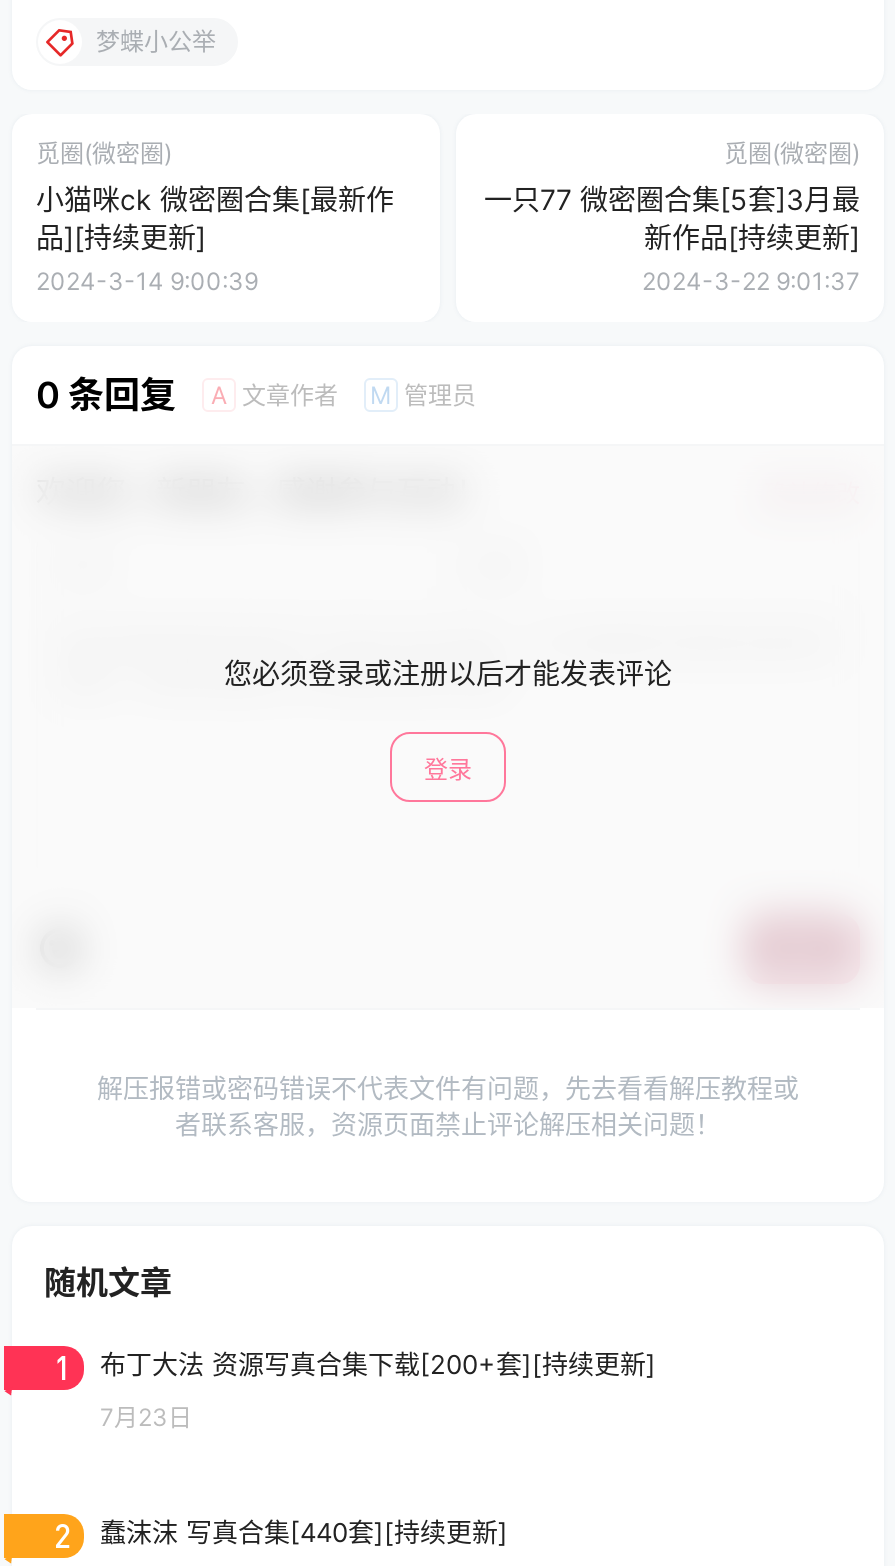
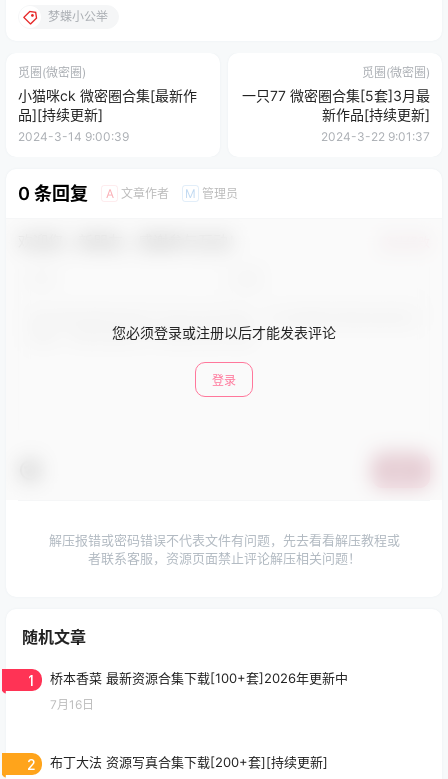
moved [100,1348,656,1380] -> [50,754,328,770]: 布丁大法 资源写真合集下载[200+套][持续更新]
none -> [50,670,348,686] 桥本香菜 最新资源合集下载[100+套]2026年更新中
[100,1402,192,1432] 7月23日 -> [50,697,94,712] 7月16日
[100,1516,508,1548] 蠢沫沫 写真合集[440套][持续更新] -> none

